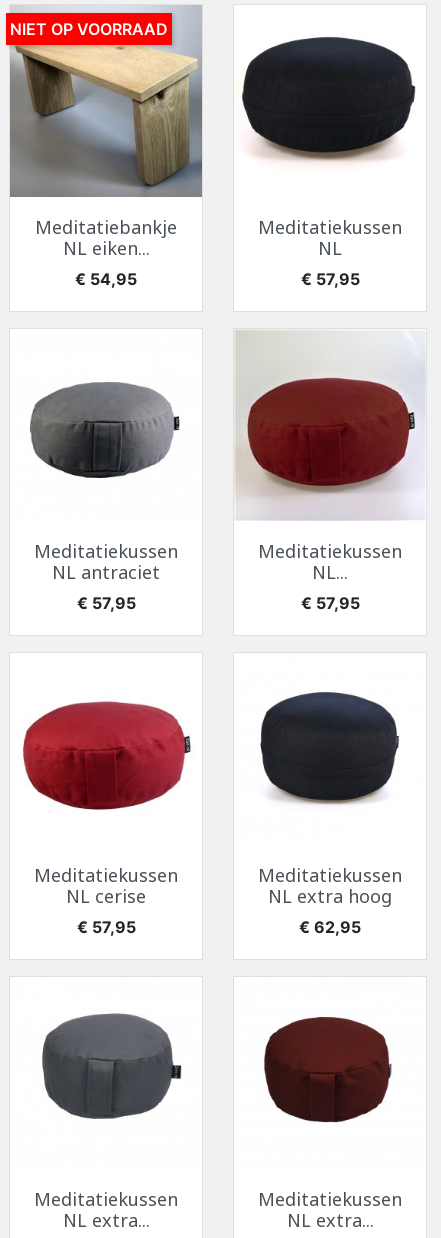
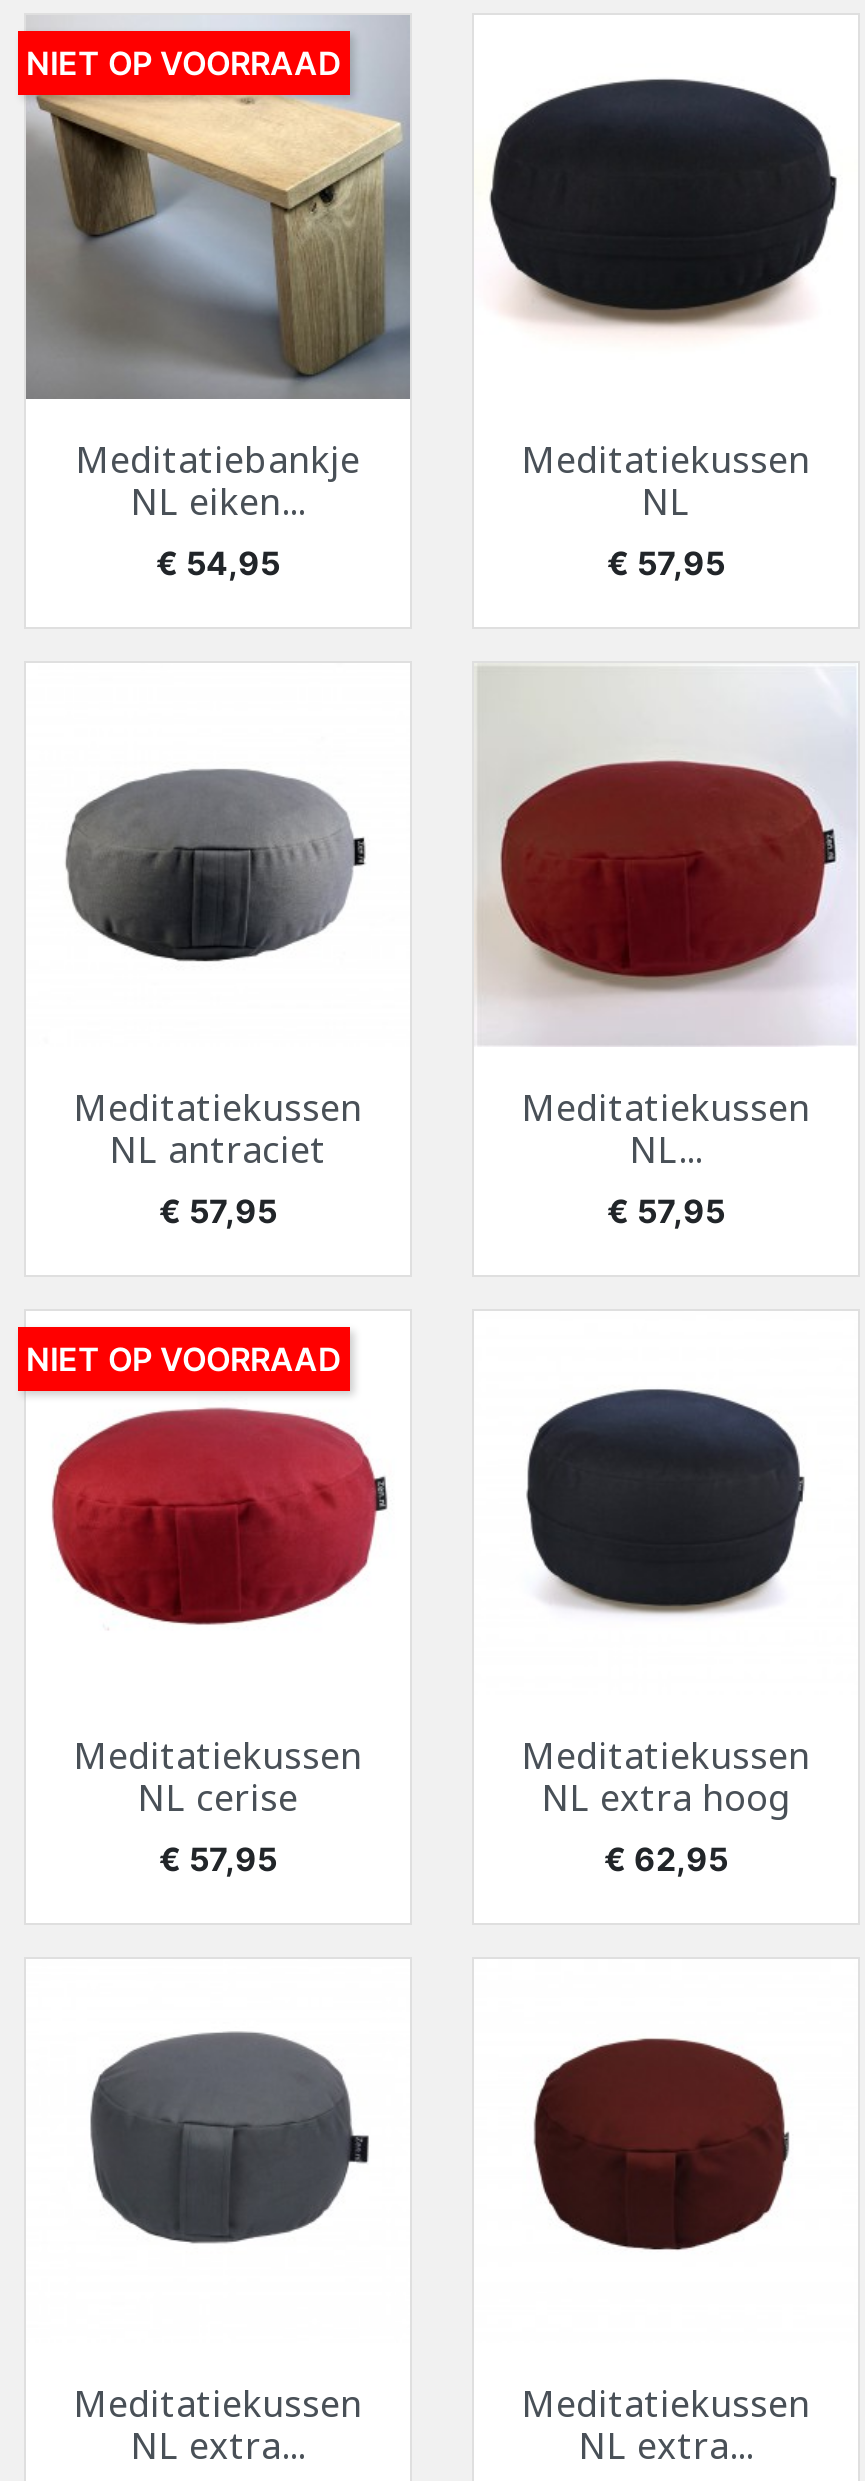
none -> [26,1339,342,1379] NIET OP VOORRAAD

